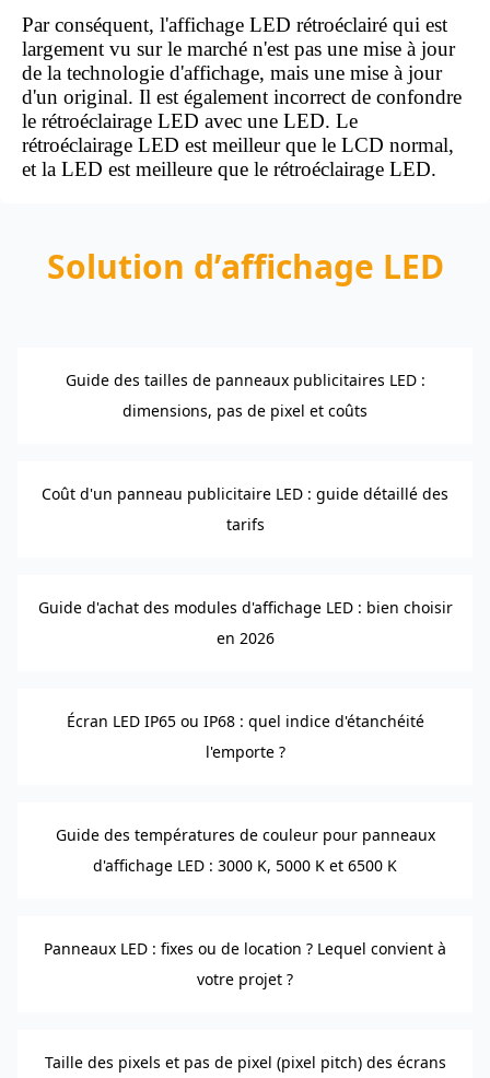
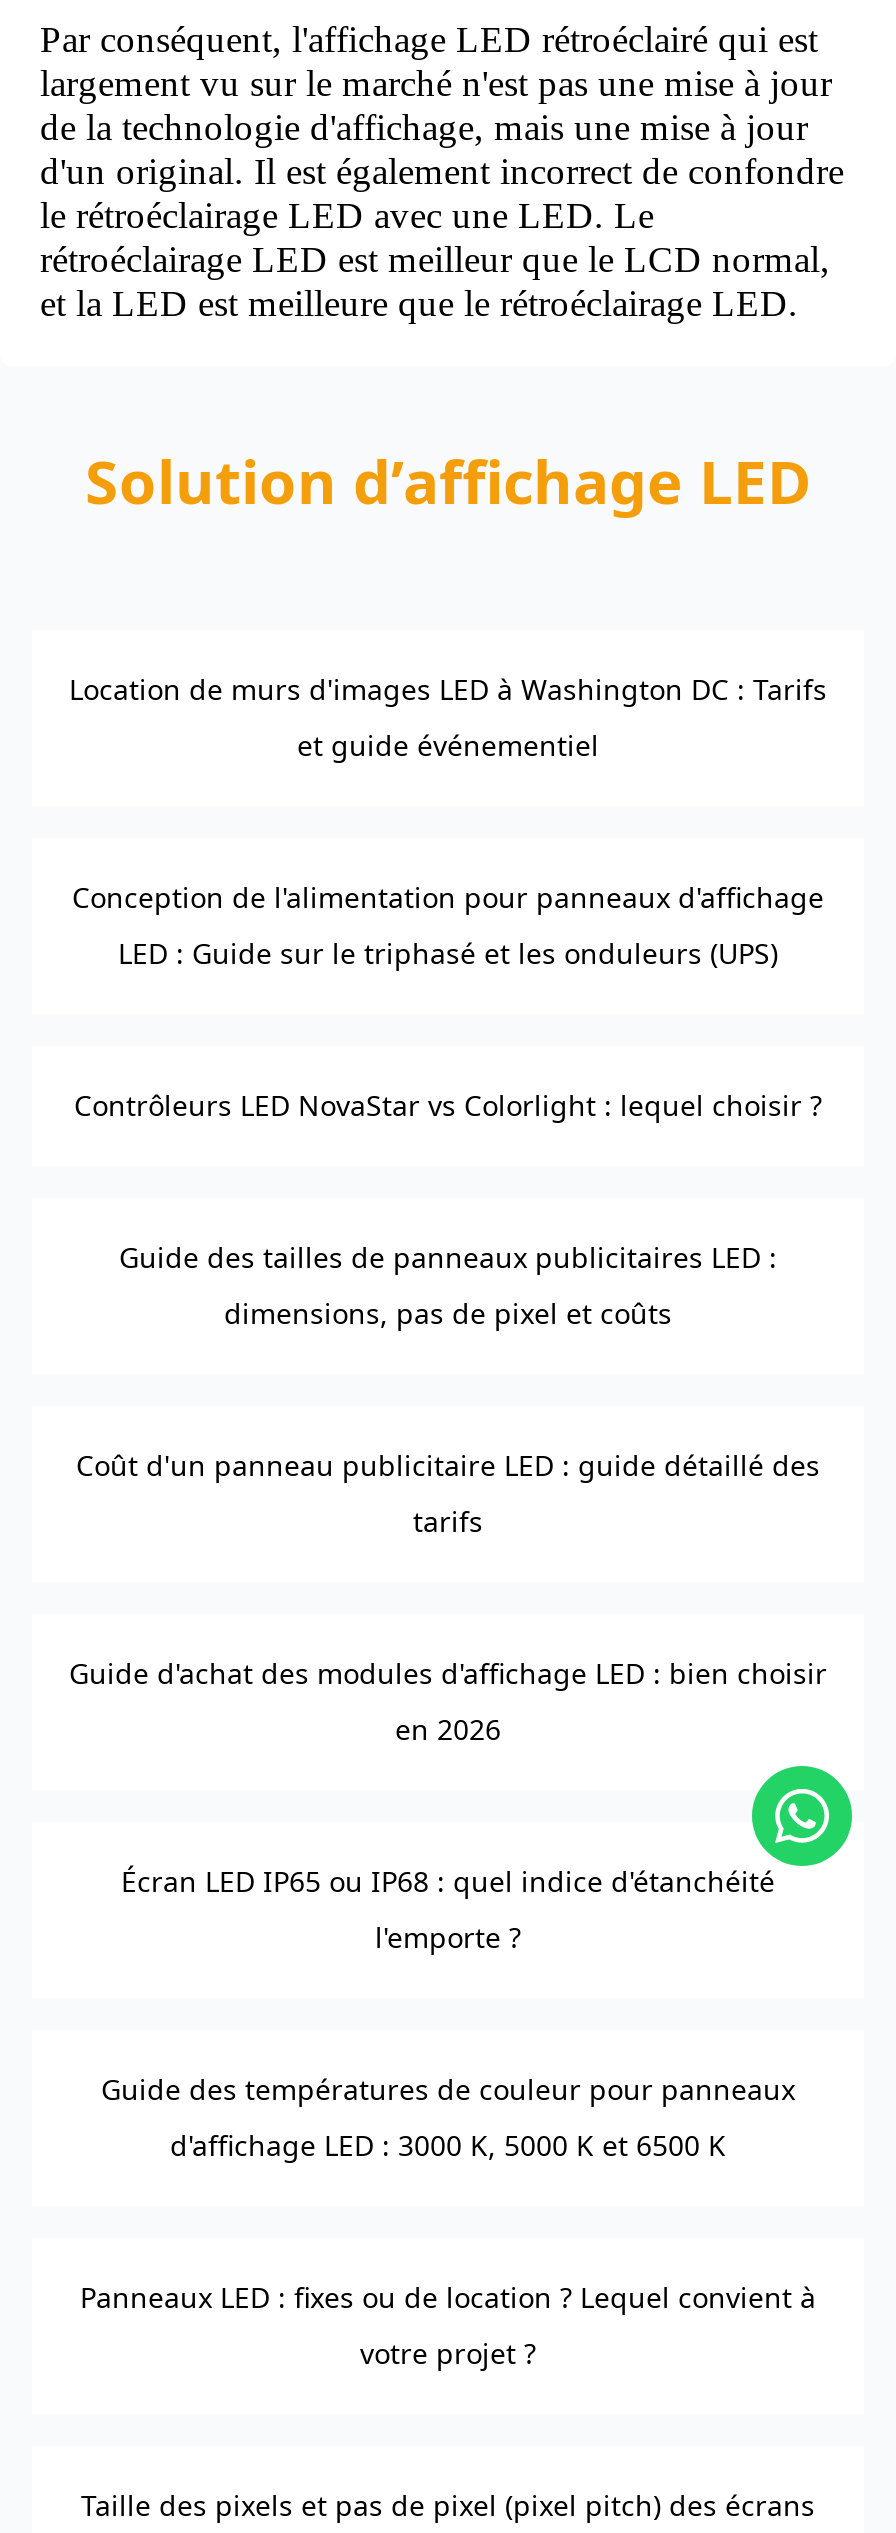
none -> [69,670,827,764] Location de murs d'images LED à Washington DC : Tarifs | et guide événementiel
none -> [72,878,824,972] Conception de l'alimentation pour panneaux d'affichage | LED : Guide sur le triphasé et les onduleurs (UPS)
none -> [74,1086,822,1124] Contrôleurs LED NovaStar vs Colorlight : lequel choisir ?
none -> [750,1764,854,1868] [image]

